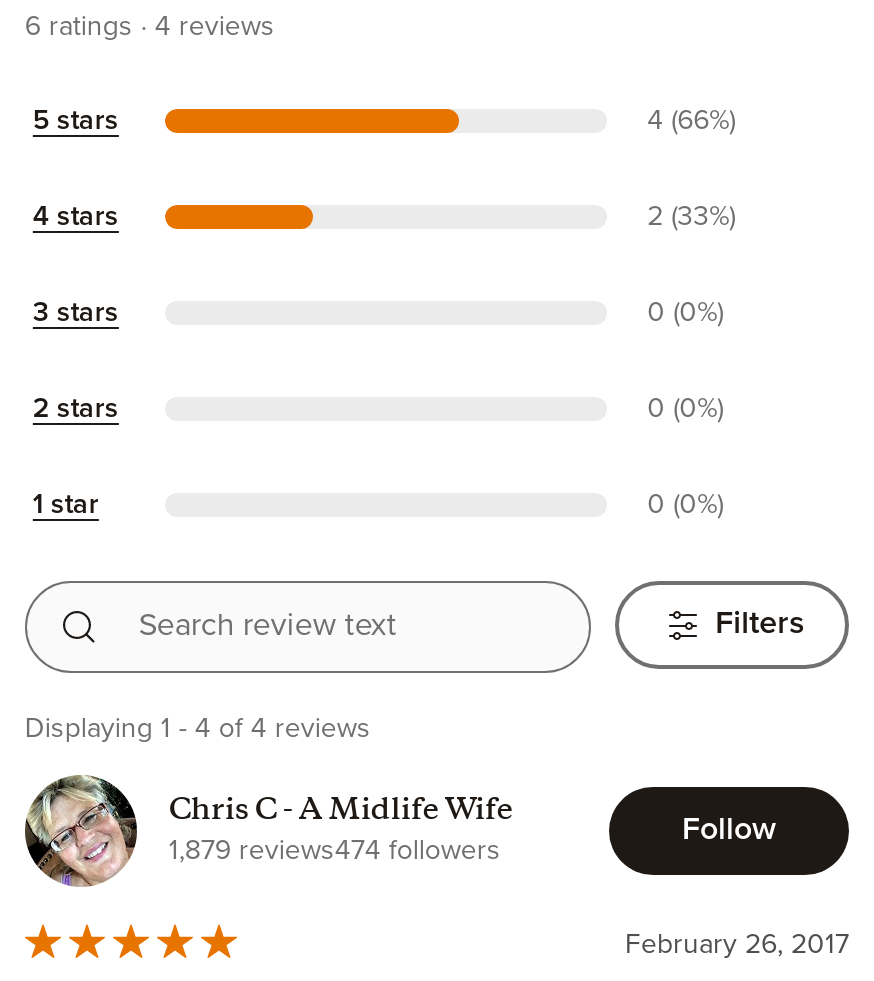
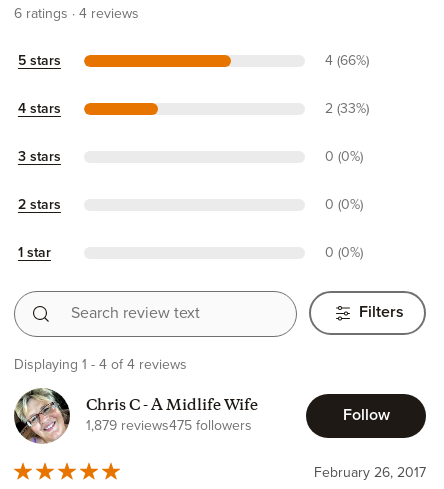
[169,836,501,864] 1,879 reviews474 followers -> [86,418,252,432] 1,879 reviews475 followers

